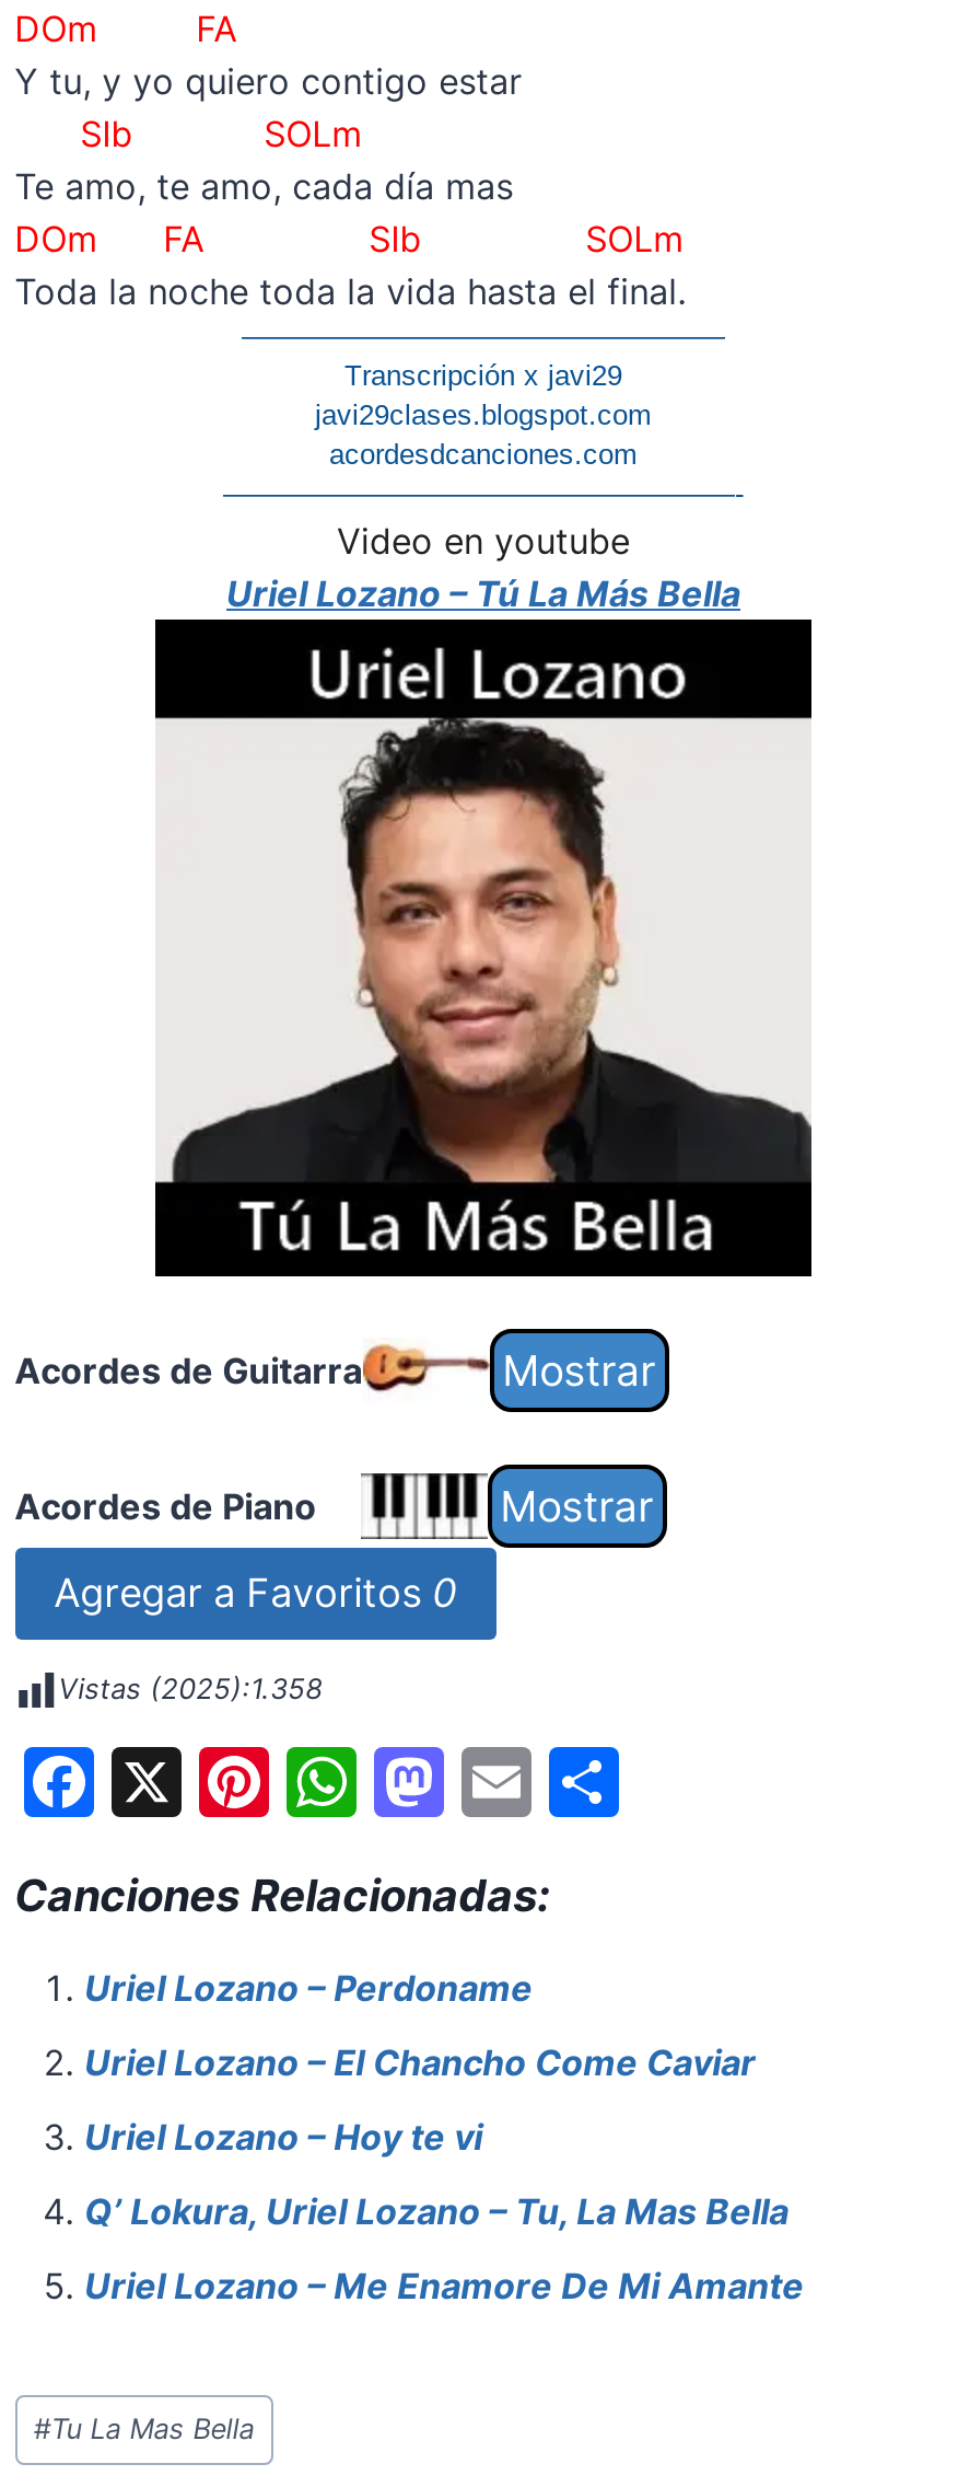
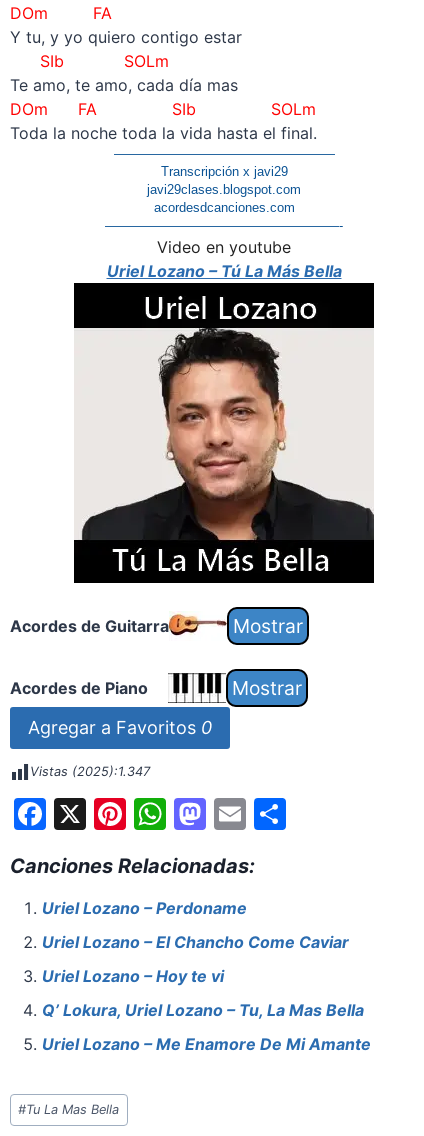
[58,1674,323,1707] Vistas (2025):1.358 -> [30,764,150,779] Vistas (2025):1.347

